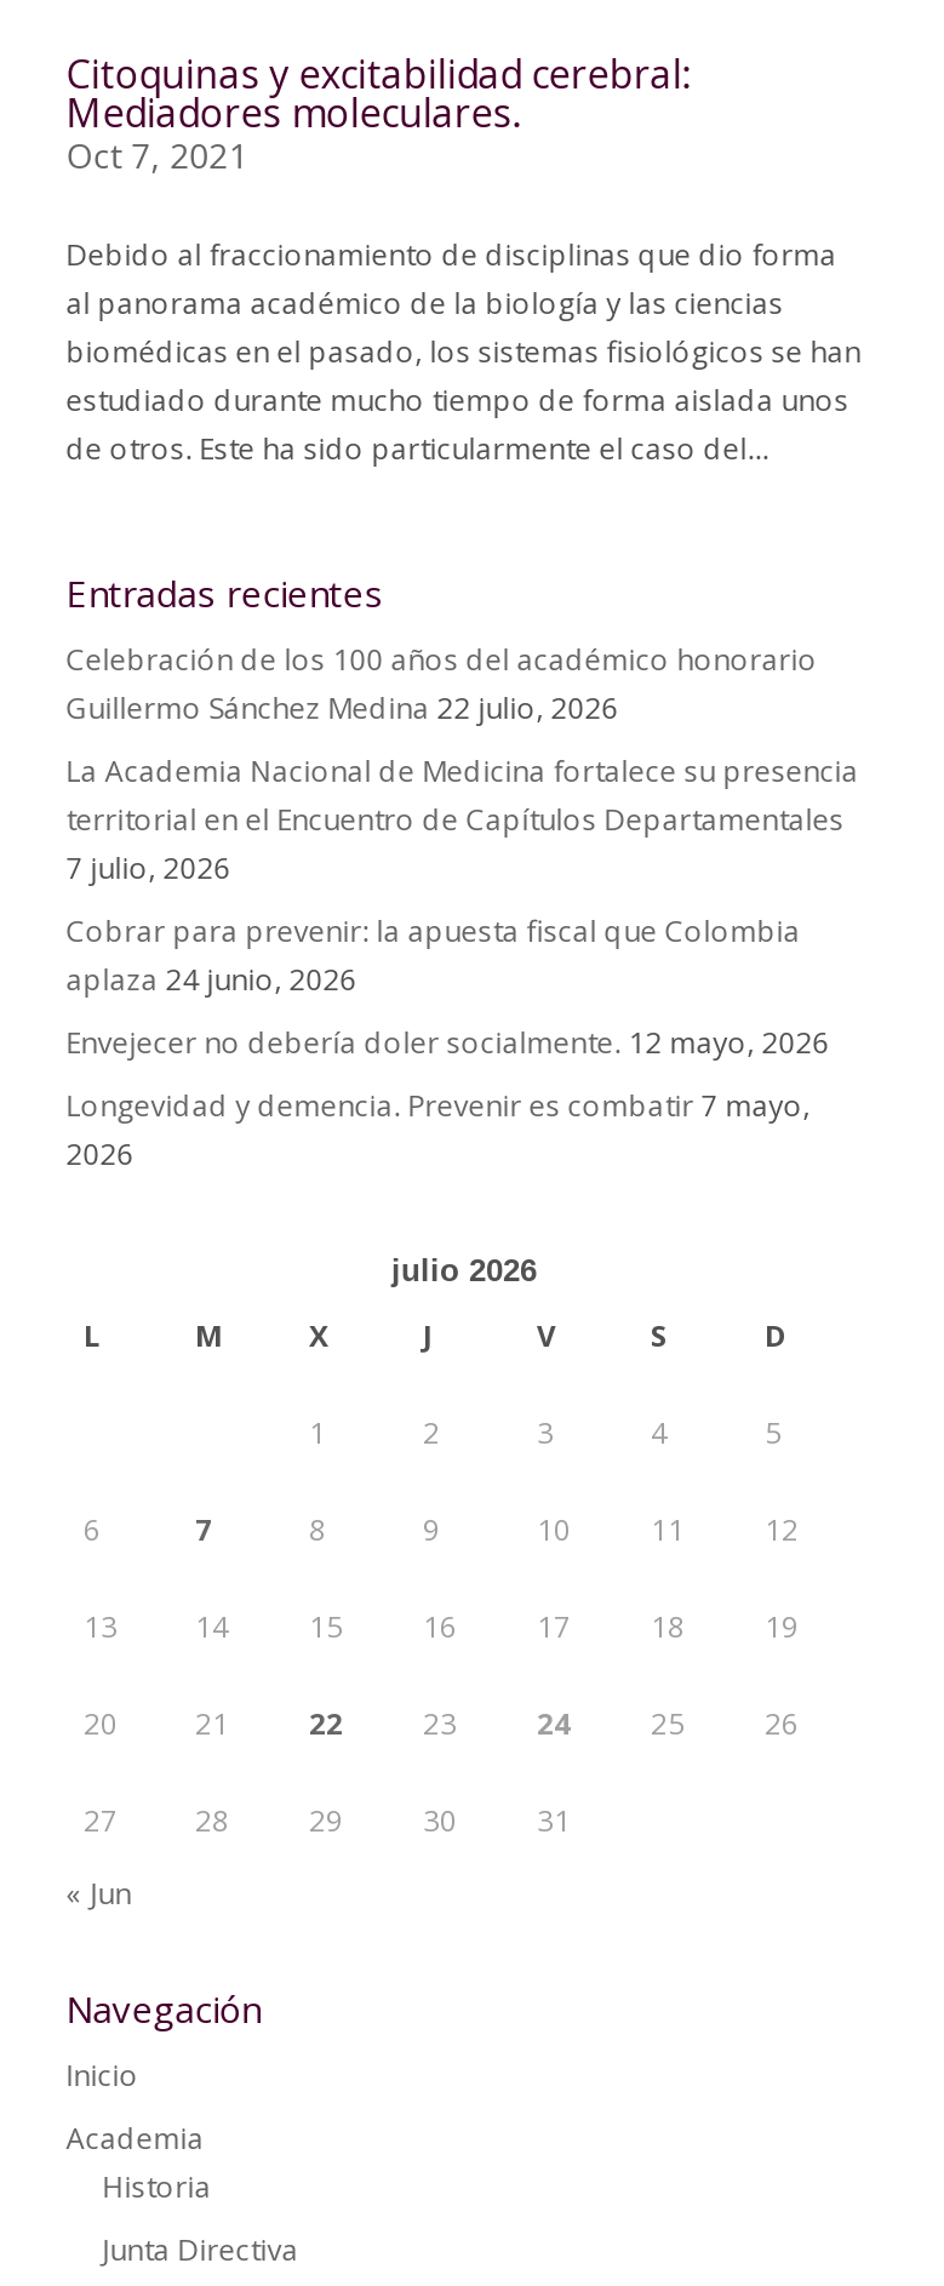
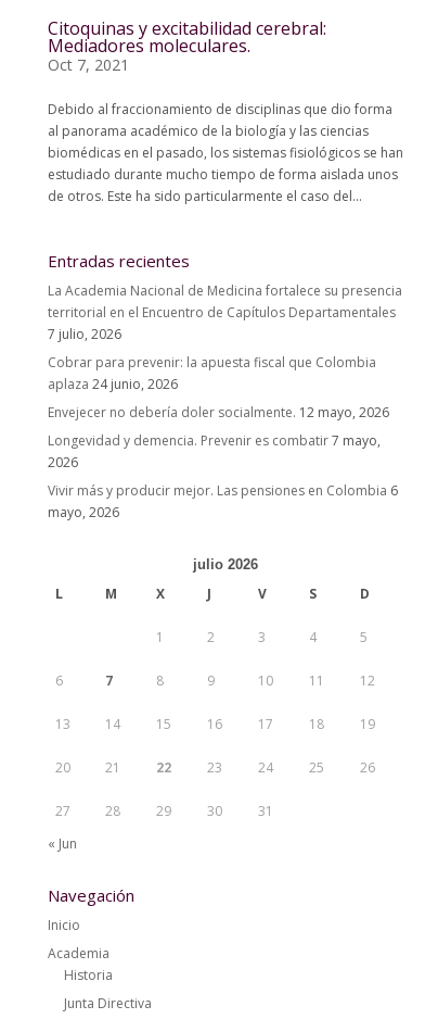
[66,639,817,729] Celebración de los 100 años del académico honorario | Guillermo Sánchez Medina 22 julio, 2026 -> none
moved [66,751,859,1175] -> [47,281,402,471]: La Academia Nacional de Medicina fortalece su presencia | territorial en el Encuentro de Capítulos Departamentales | 7 julio, 2026 | Cobrar para prevenir: la apuesta fiscal que Colombia | aplaza 24 junio, 2026 | Envejecer no debería doler socialmente. 12 mayo, 2026 | Longevidad y demencia. Prevenir es combatir 7 mayo, | 2026
none -> [47,481,398,521] Vivir más y producir mejor. Las pensiones en Colombia 6 | mayo, 2026

